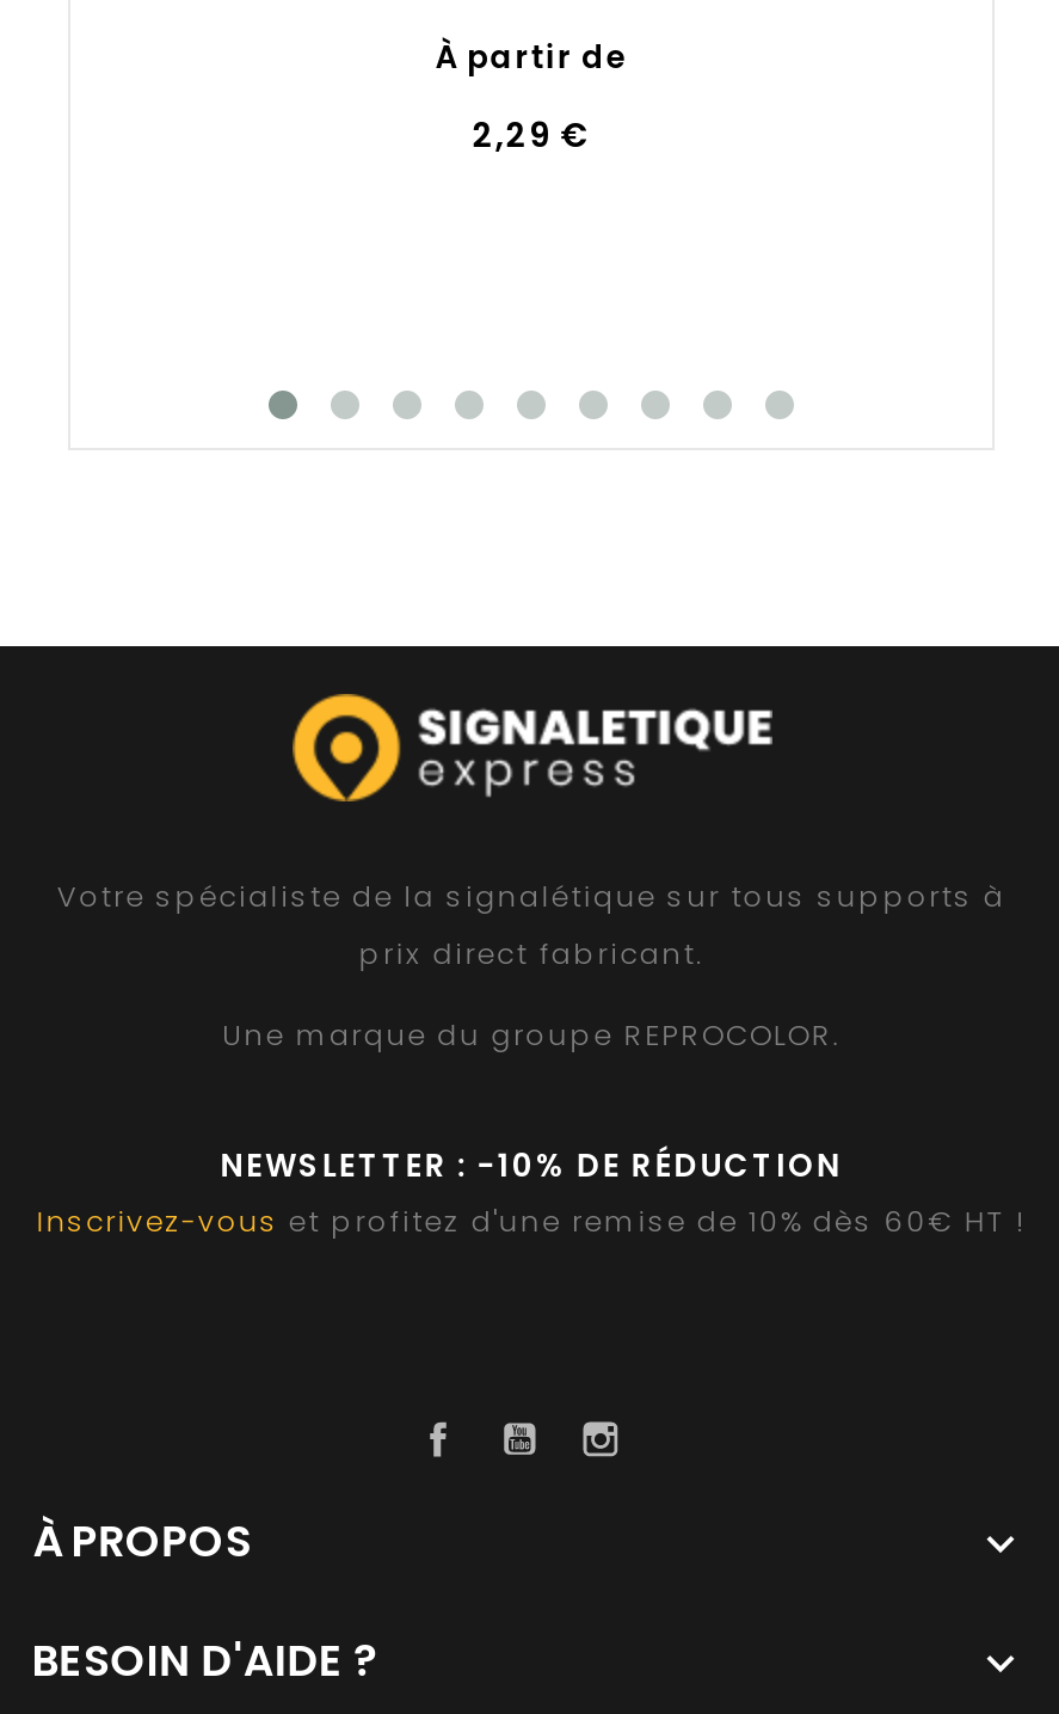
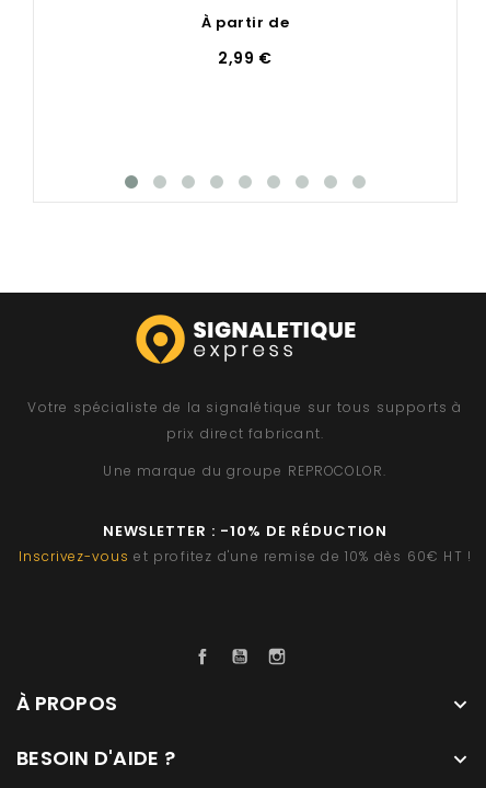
[472,110,590,158] 2,29 € -> [218,47,272,69] 2,99 €

